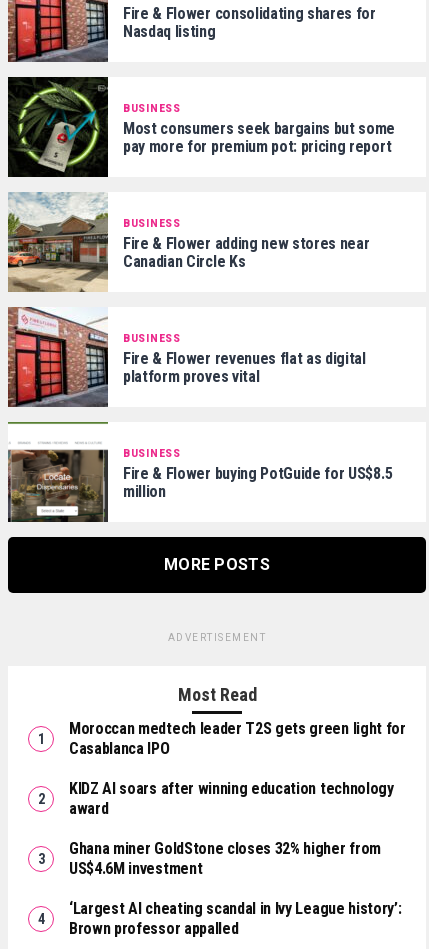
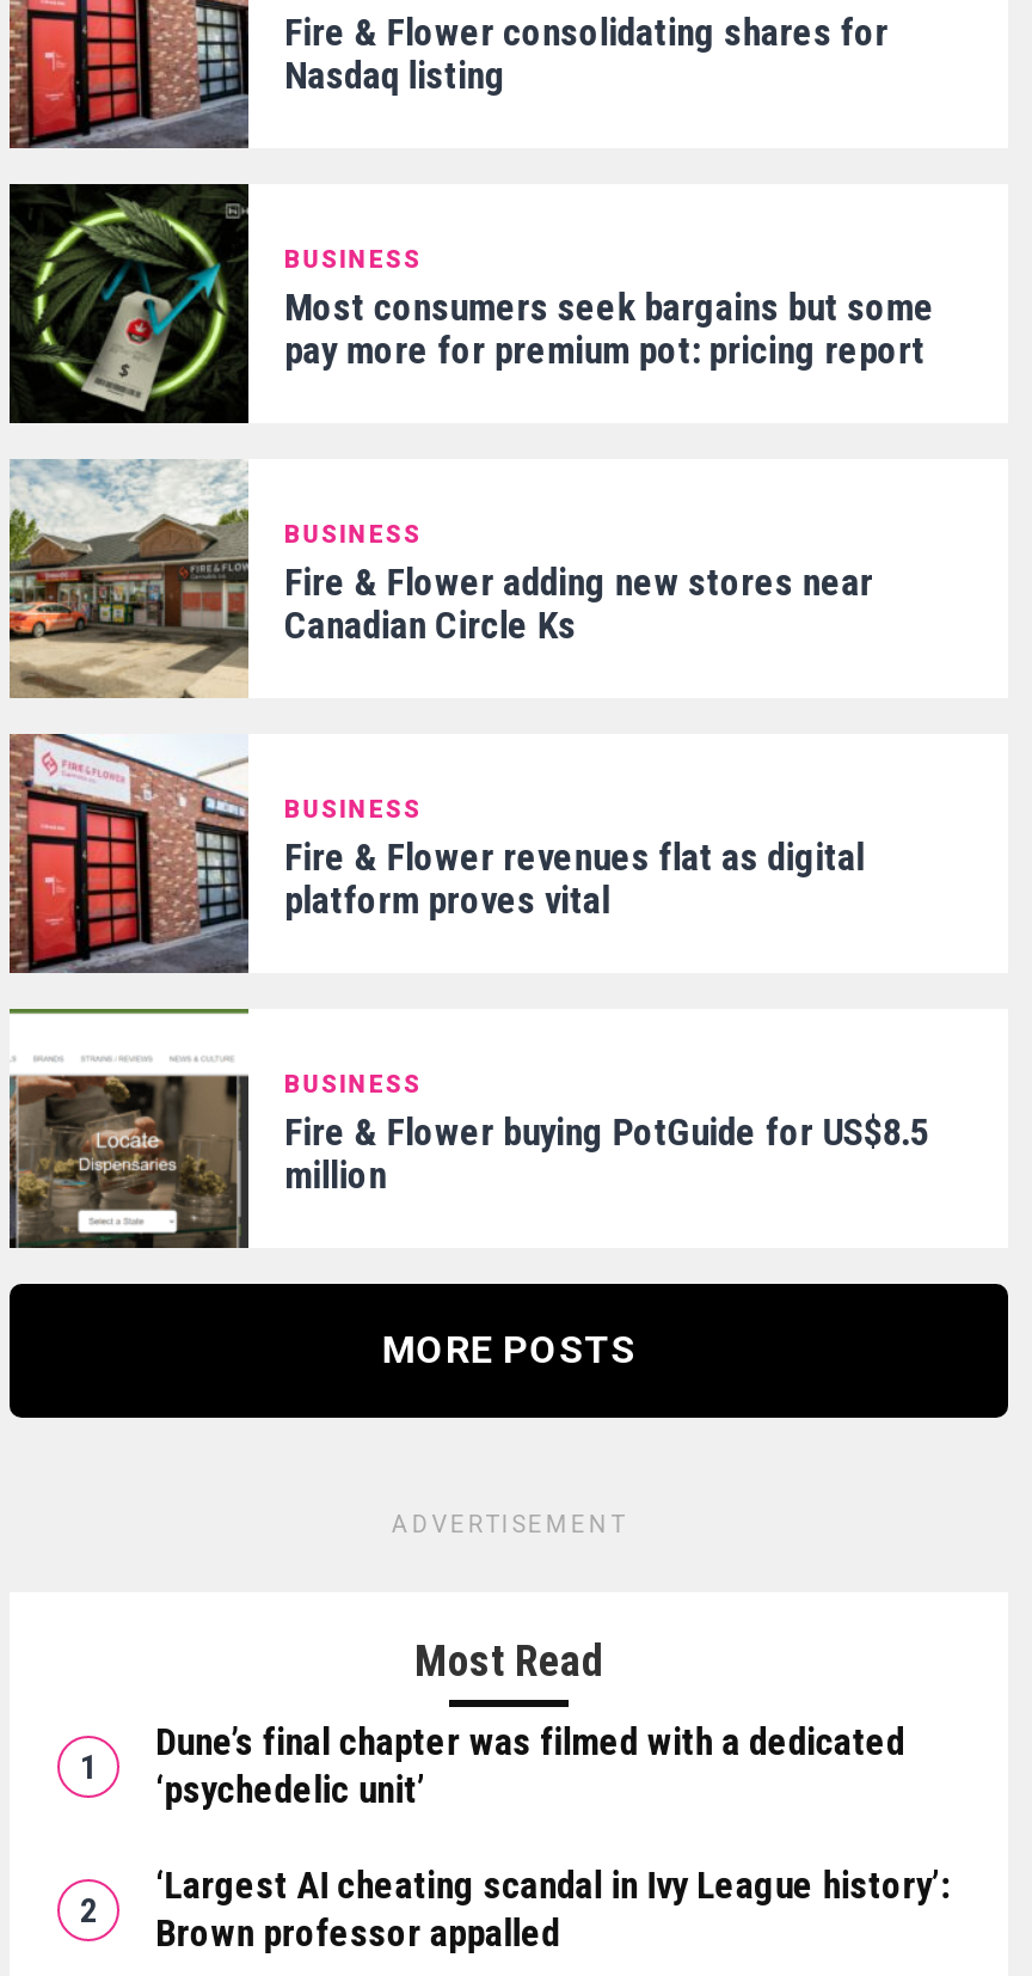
[69,719,406,878] Moroccan medtech leader T2S gets green light for | Casablanca IPO | KIDZ AI soars after winning education technology | award | Ghana miner GoldStone closes 32% higher from | US$4.6M investment -> [155,1719,904,1812] Dune’s final chapter was filmed with a dedicated | ‘psychedelic unit’

